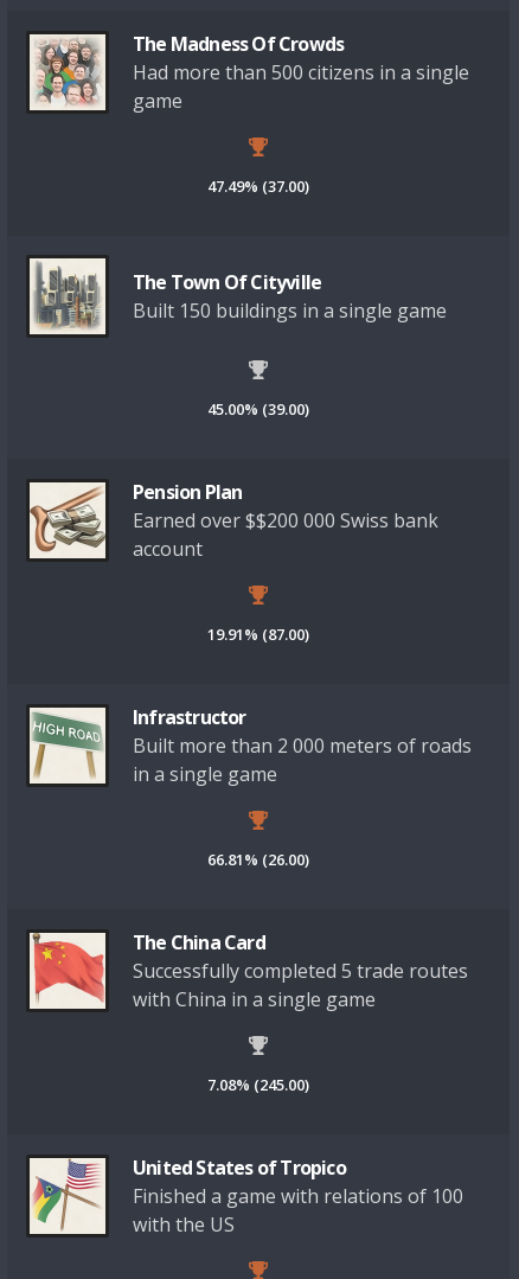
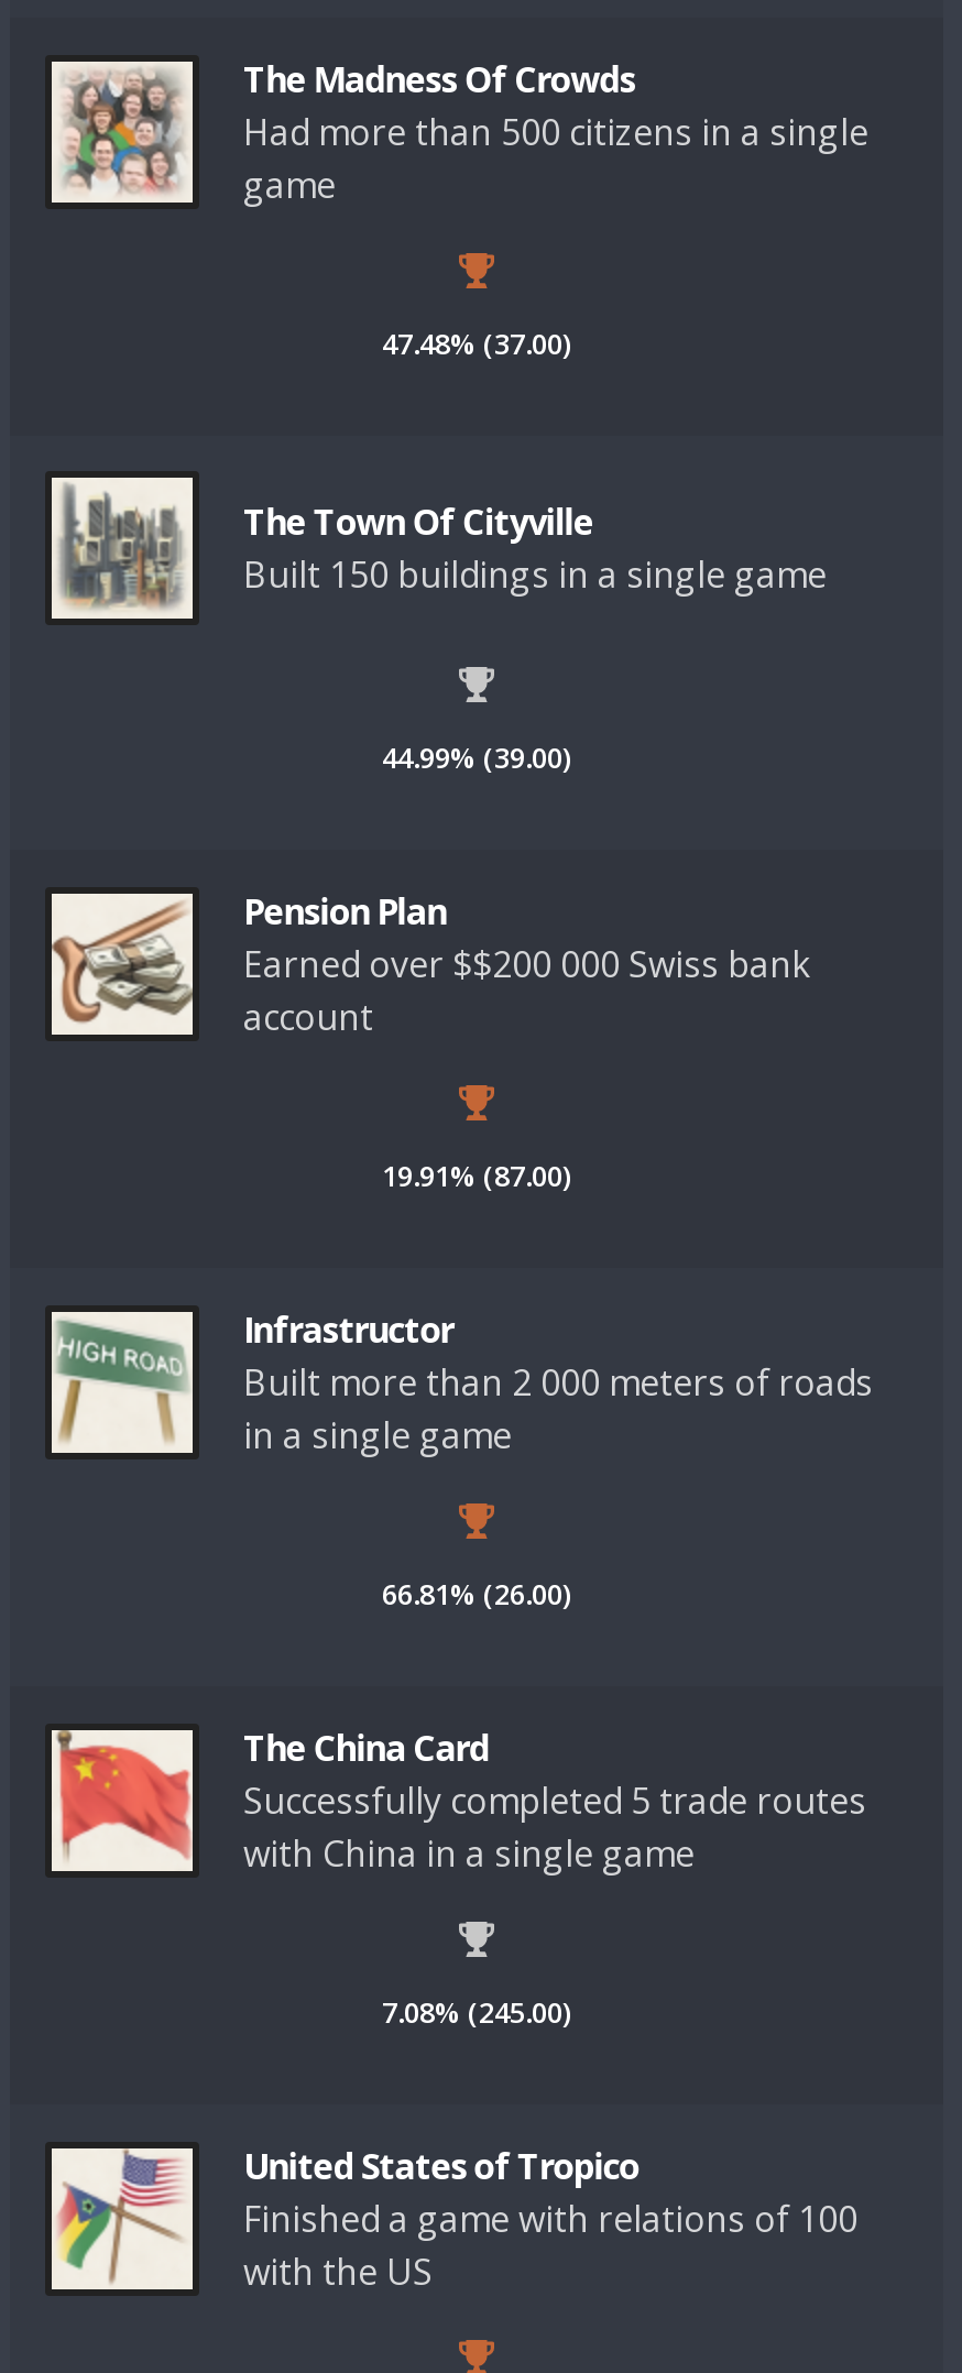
[207,175,309,197] 47.49% (37.00) -> [382,324,571,363] 47.48% (37.00)
[207,398,309,420] 45.00% (39.00) -> [382,737,571,777] 44.99% (39.00)

